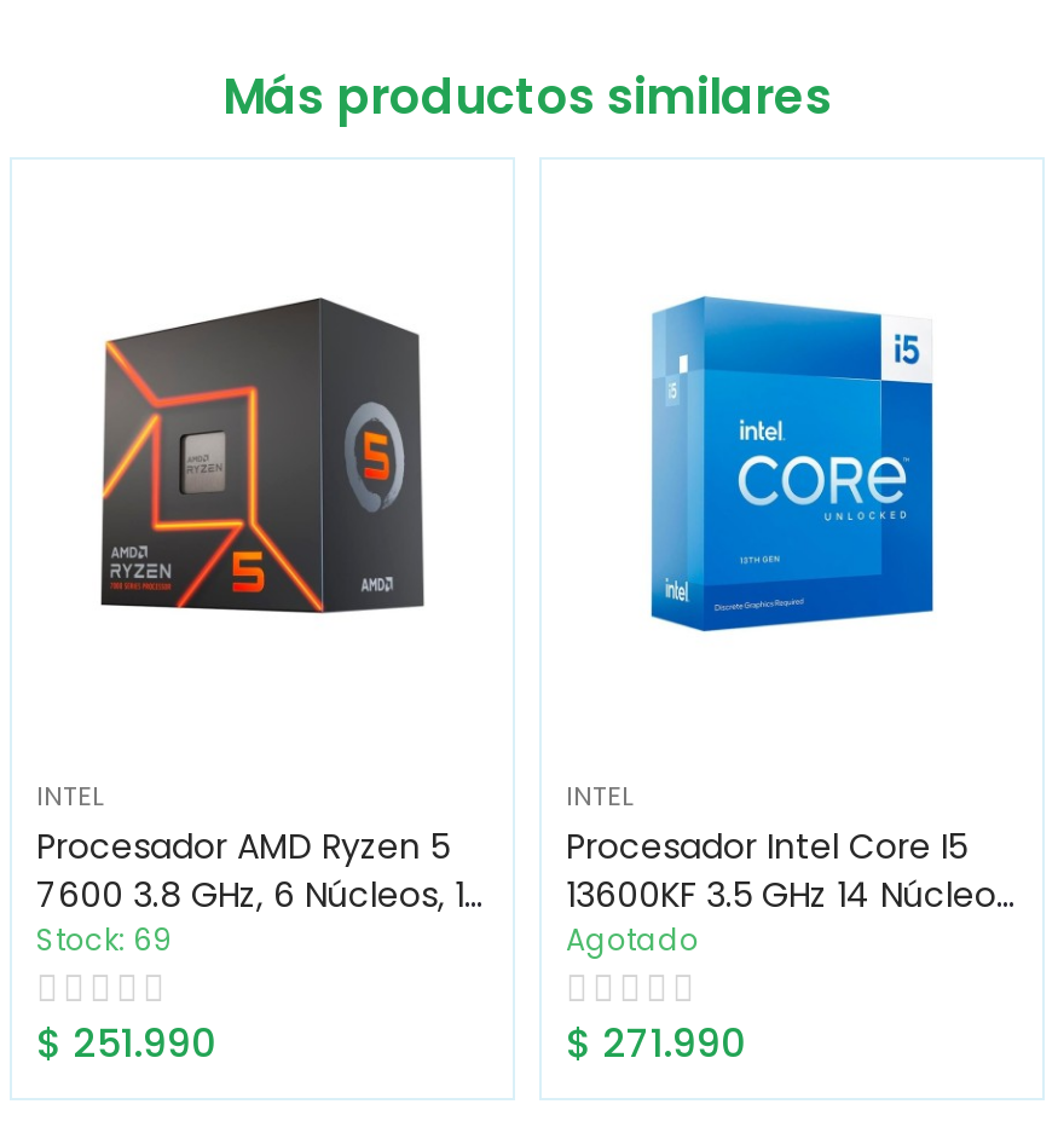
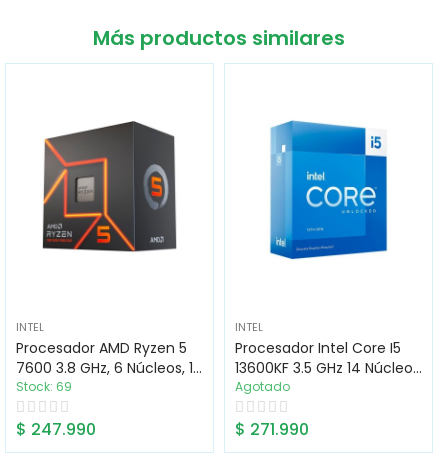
[36,1016,215,1072] $ 251.990 -> [16,418,96,441] $ 247.990

